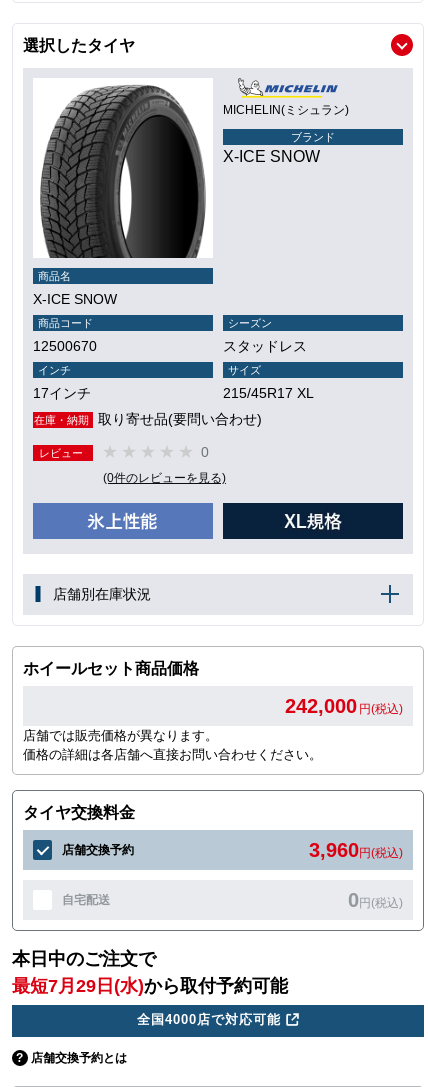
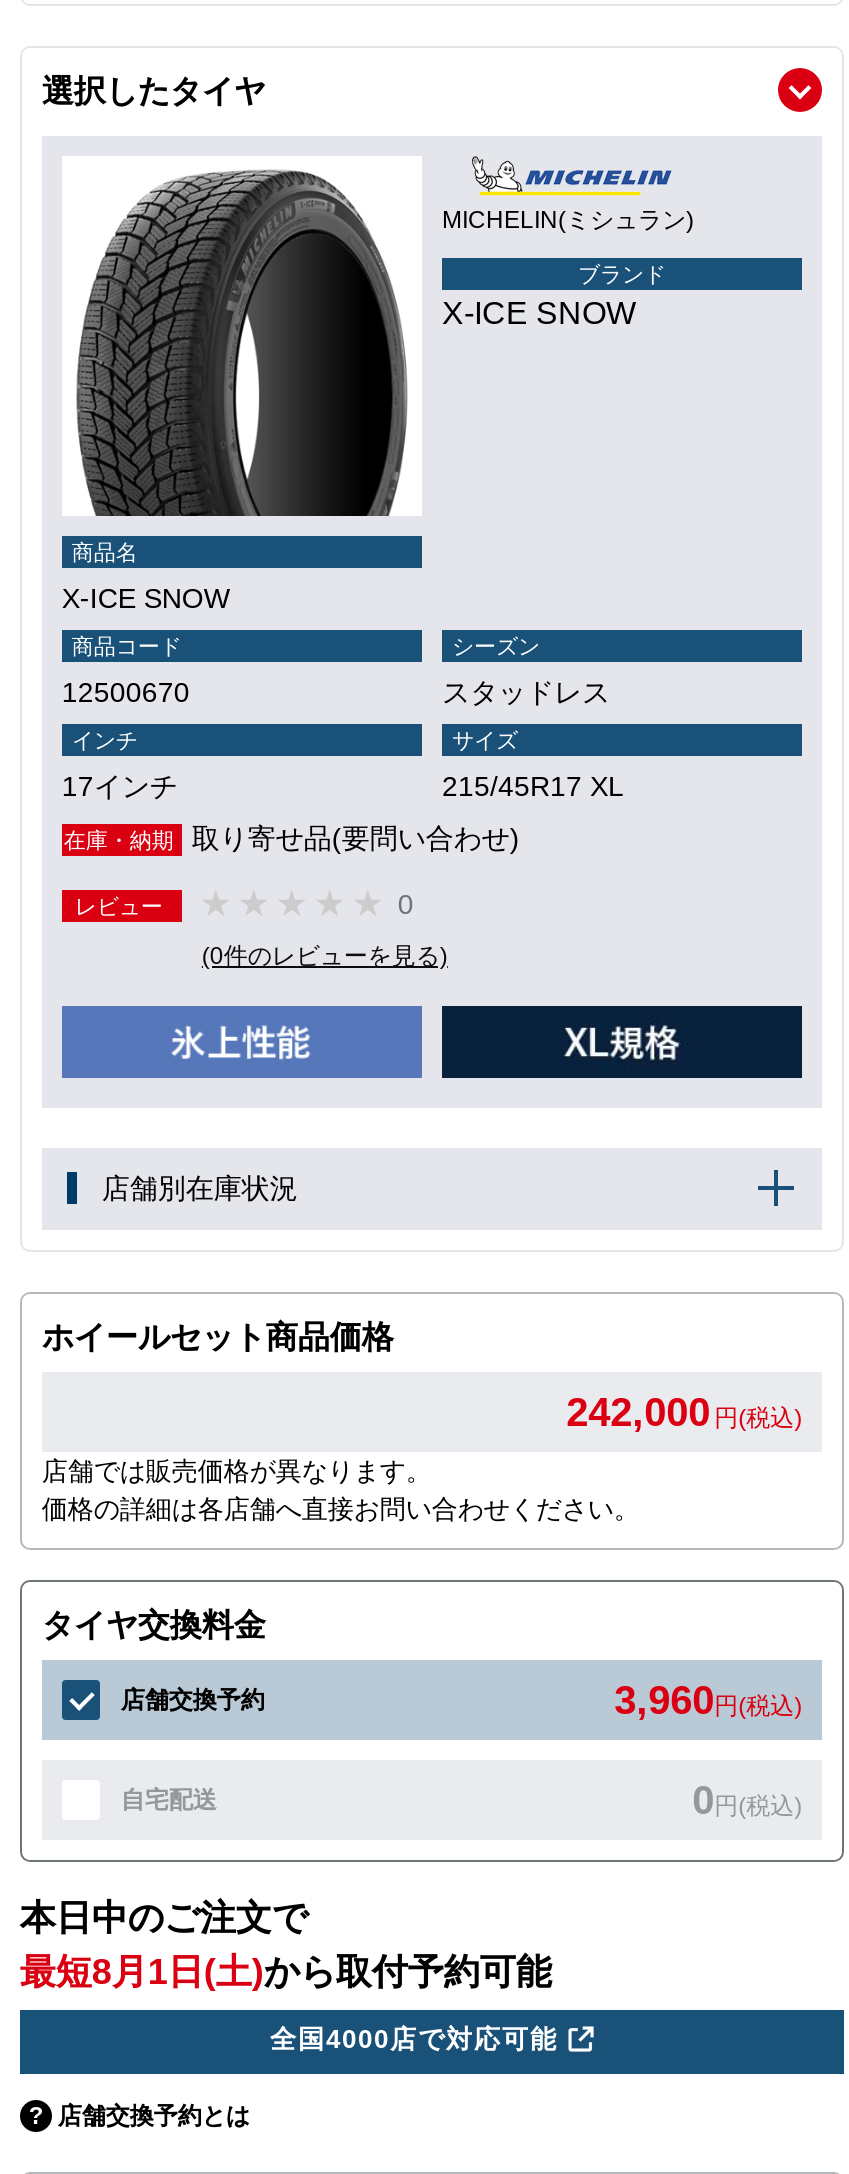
[12,976,288,996] 最短7月29日(水)から取付予約可能 -> [20,1951,552,1991] 最短8月1日(土)から取付予約可能

